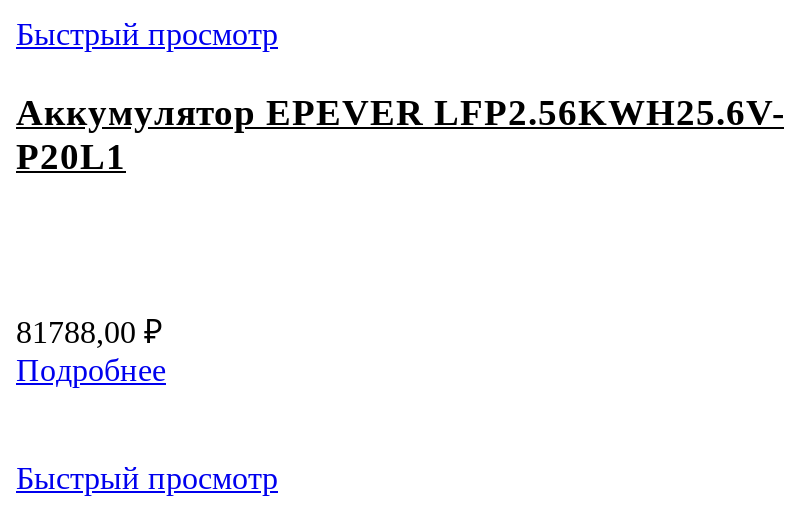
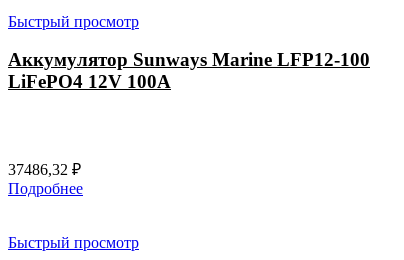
[16,90,784,176] Аккумулятор EPEVER LFP2.56KWH25.6V- | P20L1 -> [8,49,370,92] Аккумулятор Sunways Marine LFP12-100 | LiFePO4 12V 100A
[16,314,162,348] 81788,00 ₽ -> [8,161,81,178] 37486,32 ₽

